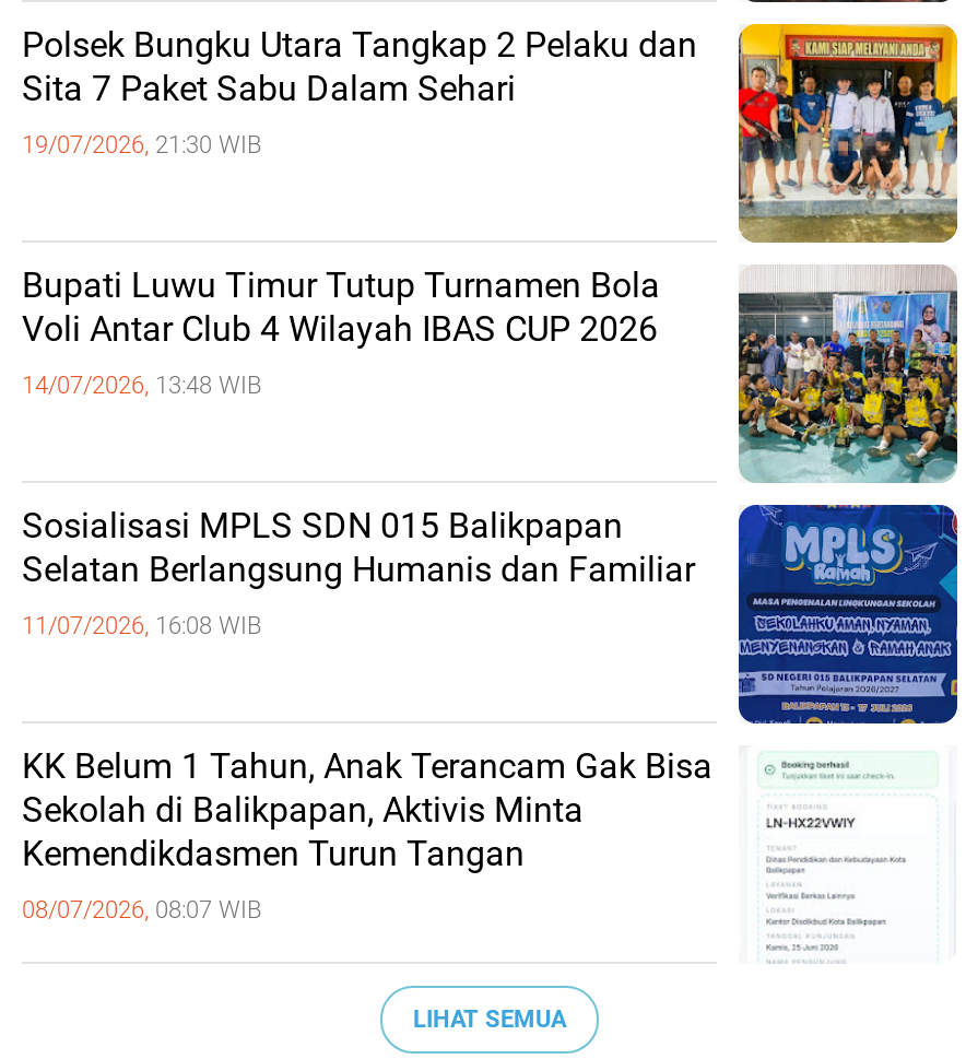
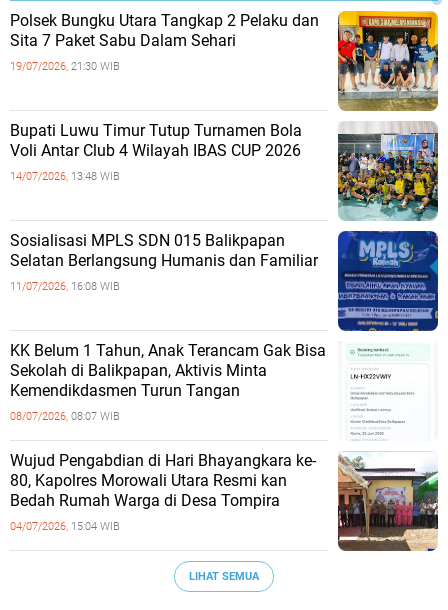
none -> [10,451,439,552] [image] | Wujud Pengabdian di Hari Bhayangkara ke- | 80, Kapolres Morowali Utara Resmi kan | Bedah Rumah Warga di Desa Tompira | 04/07/2026, 15:04 WIB

